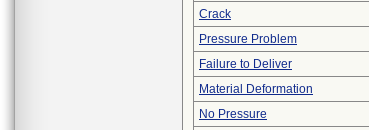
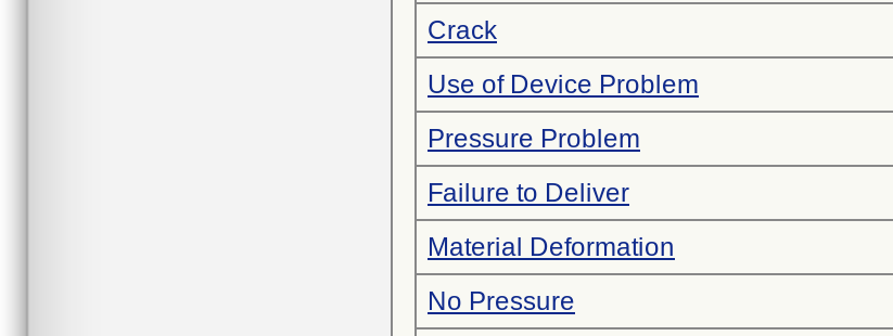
none -> [428,69,699,100] Use of Device Problem

